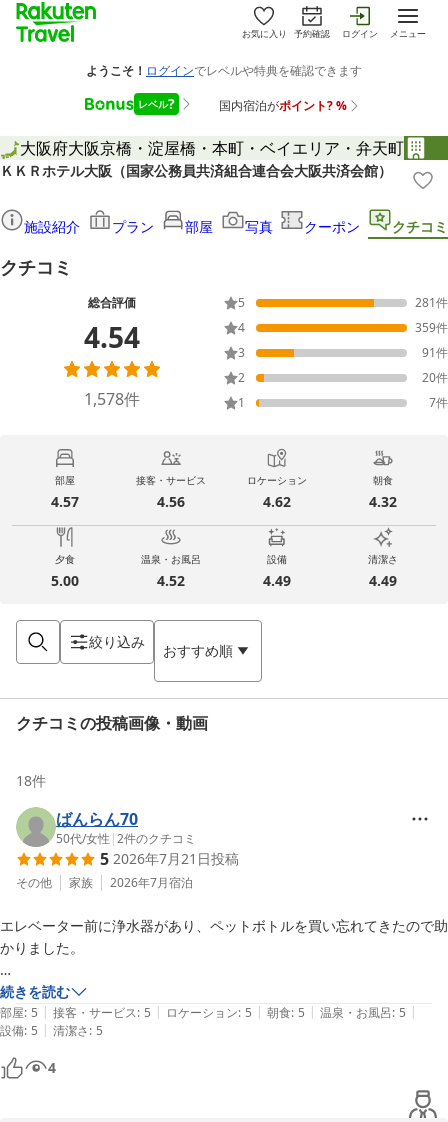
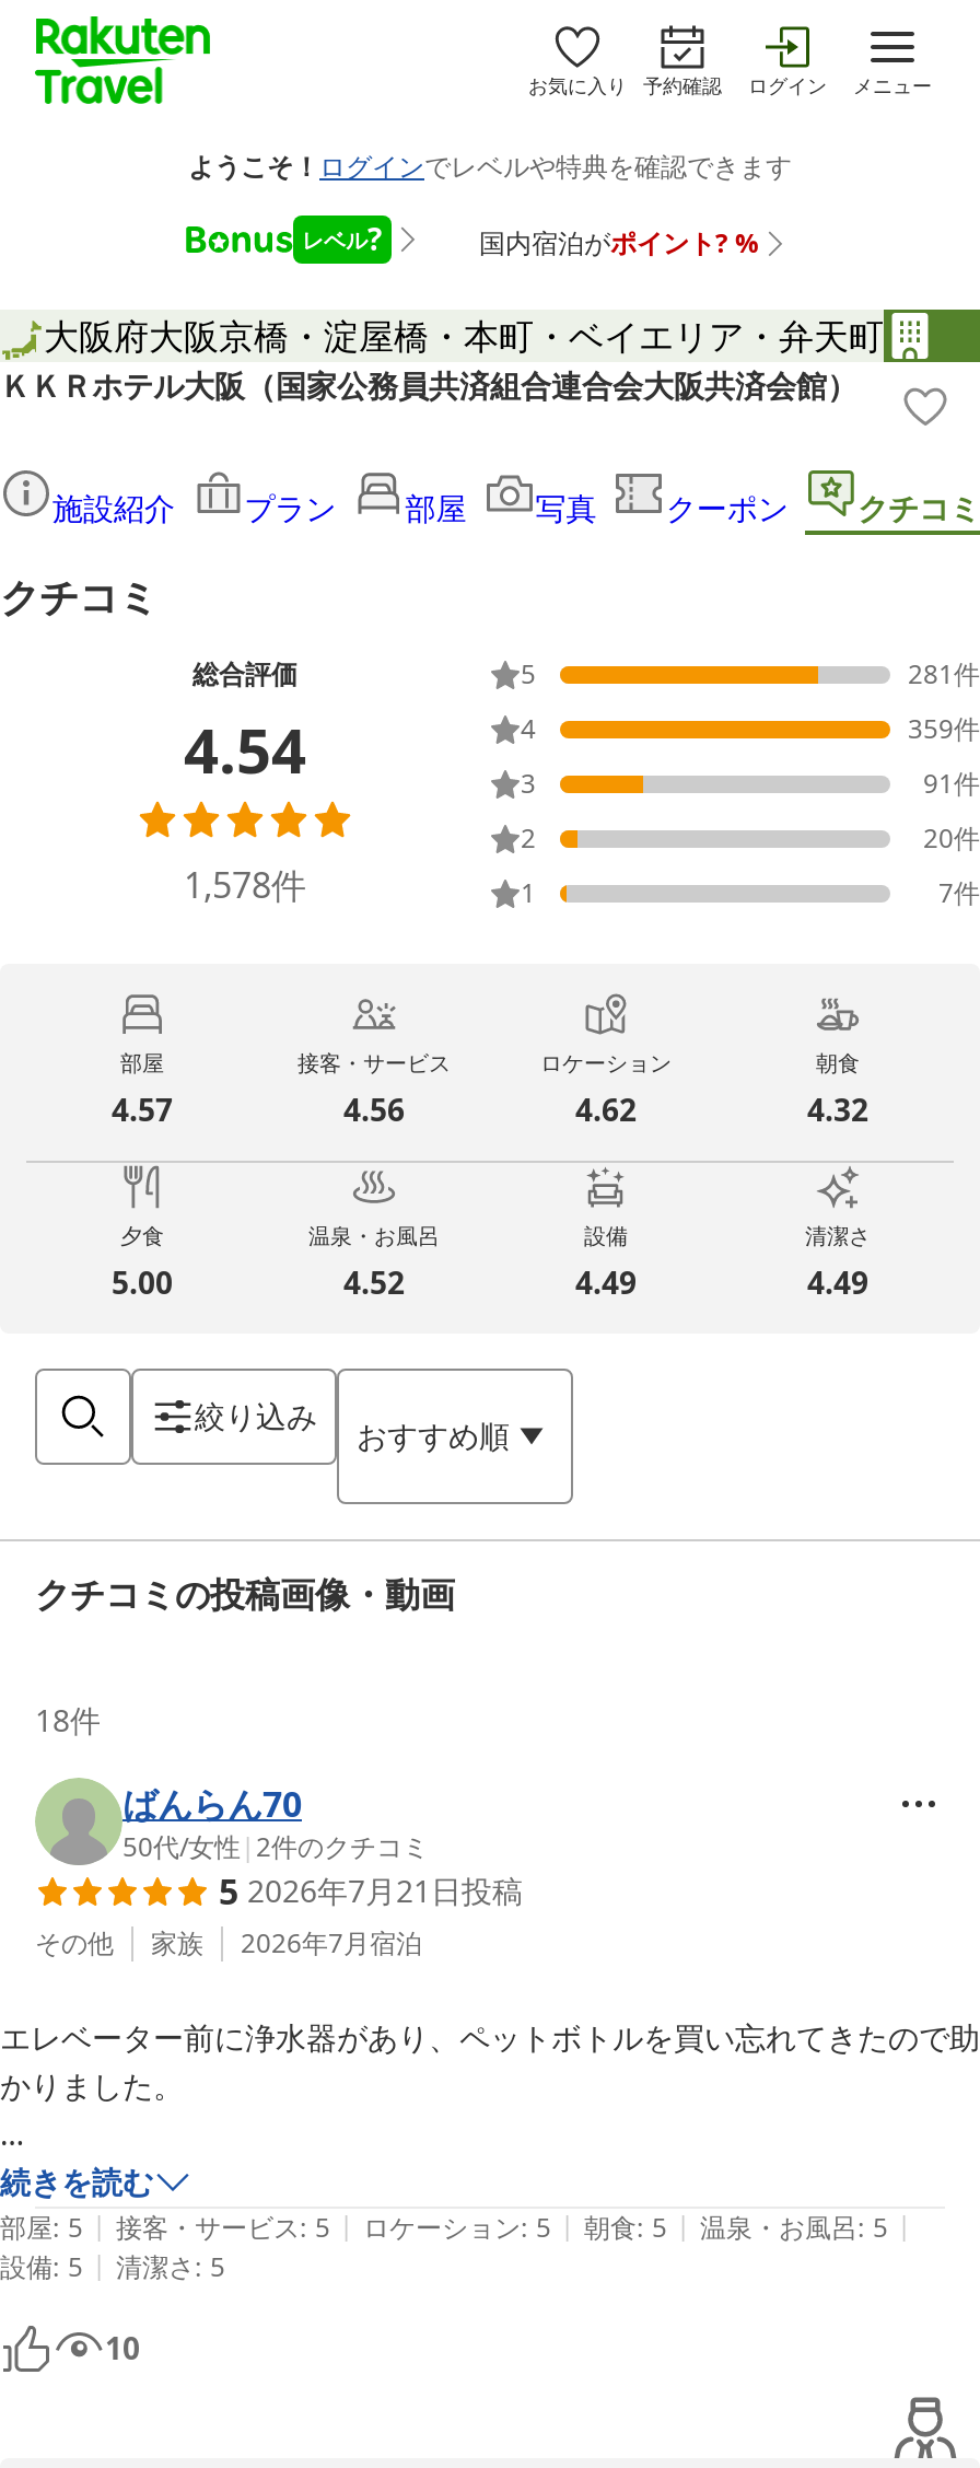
[48,1058,56,1077] 4 -> [105,2327,140,2368] 10

